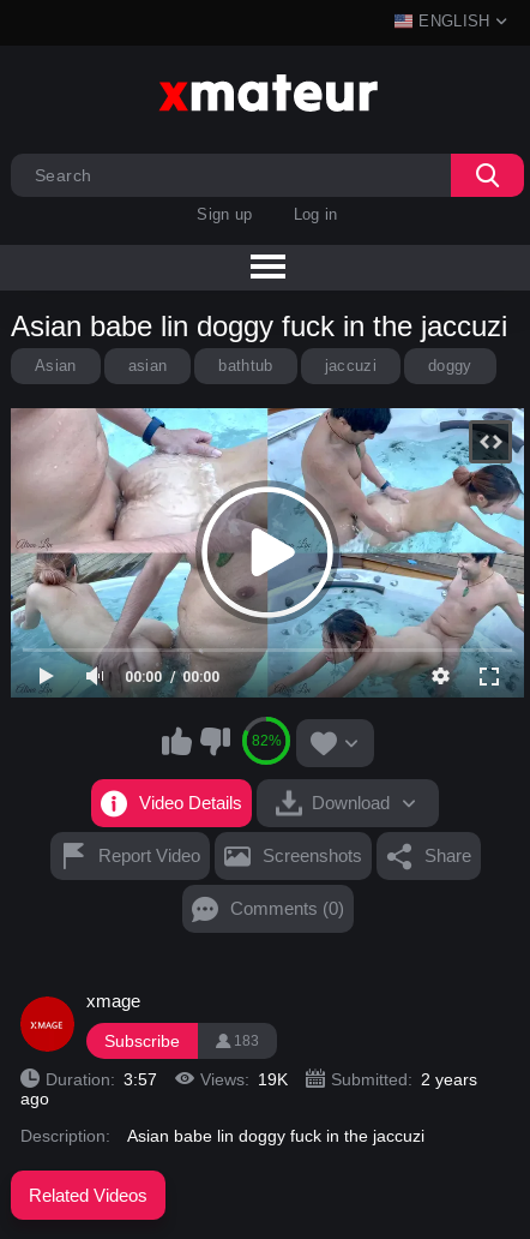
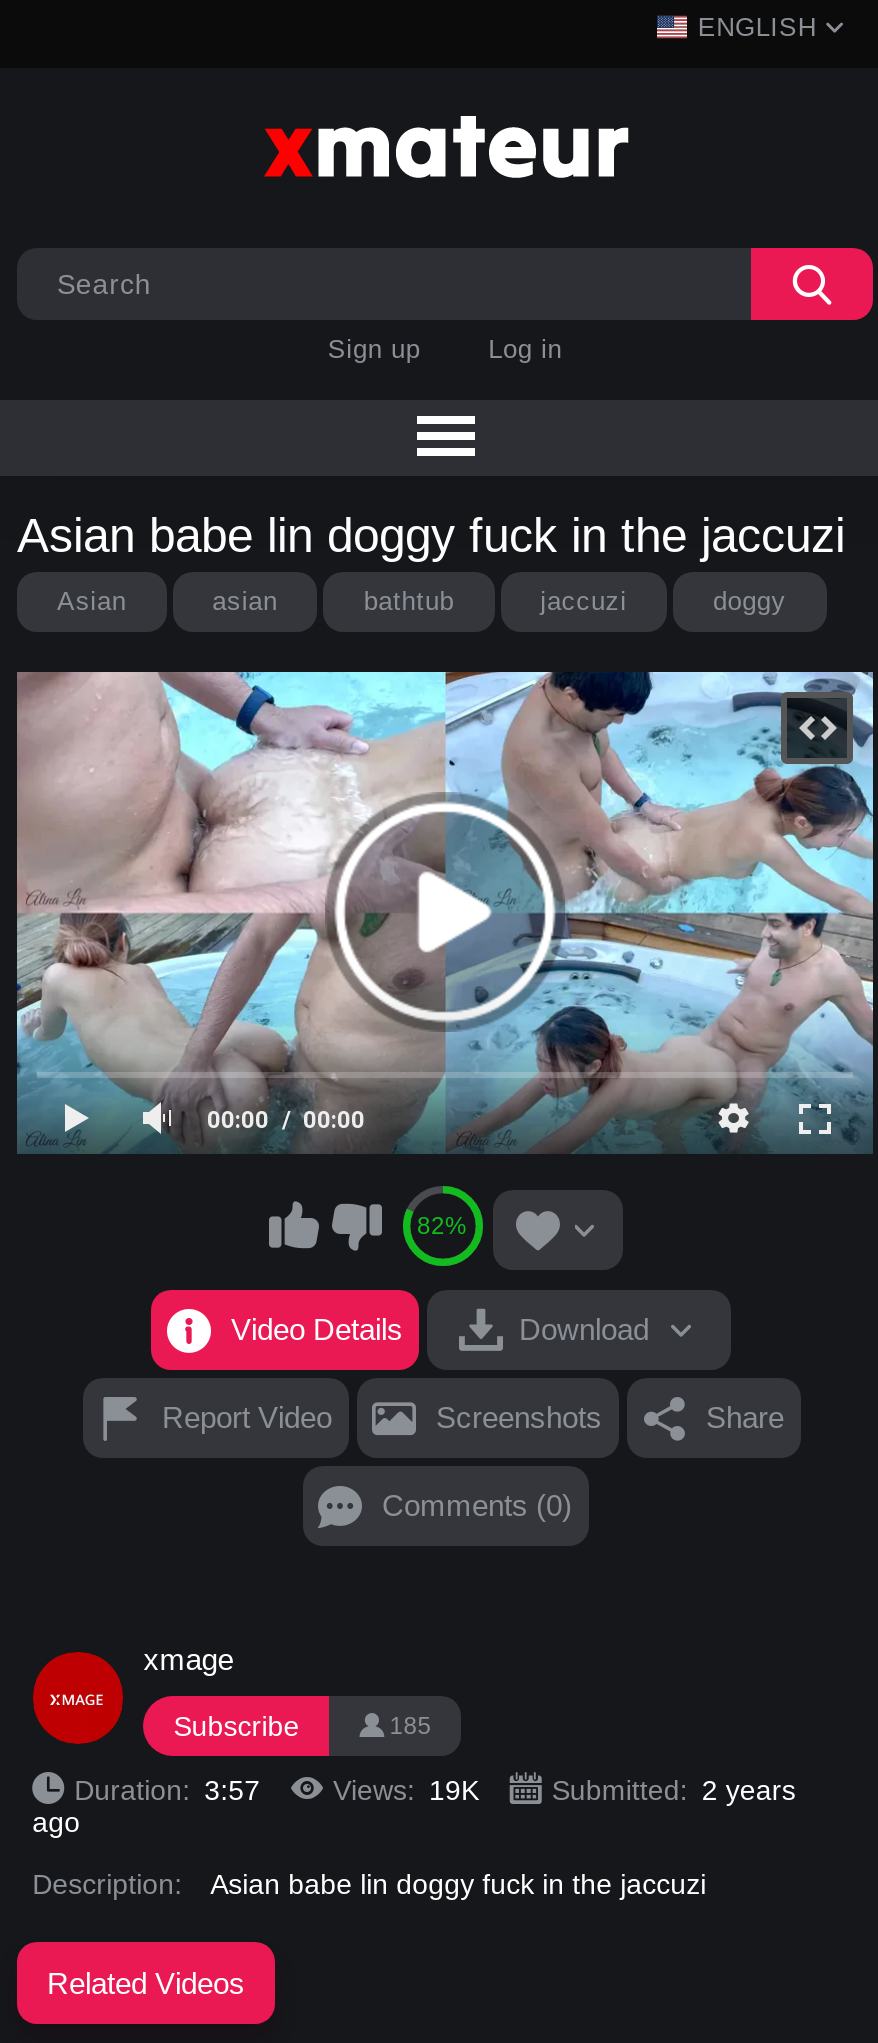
[234,1032,259,1049] 183 -> [389,1711,431,1739] 185

